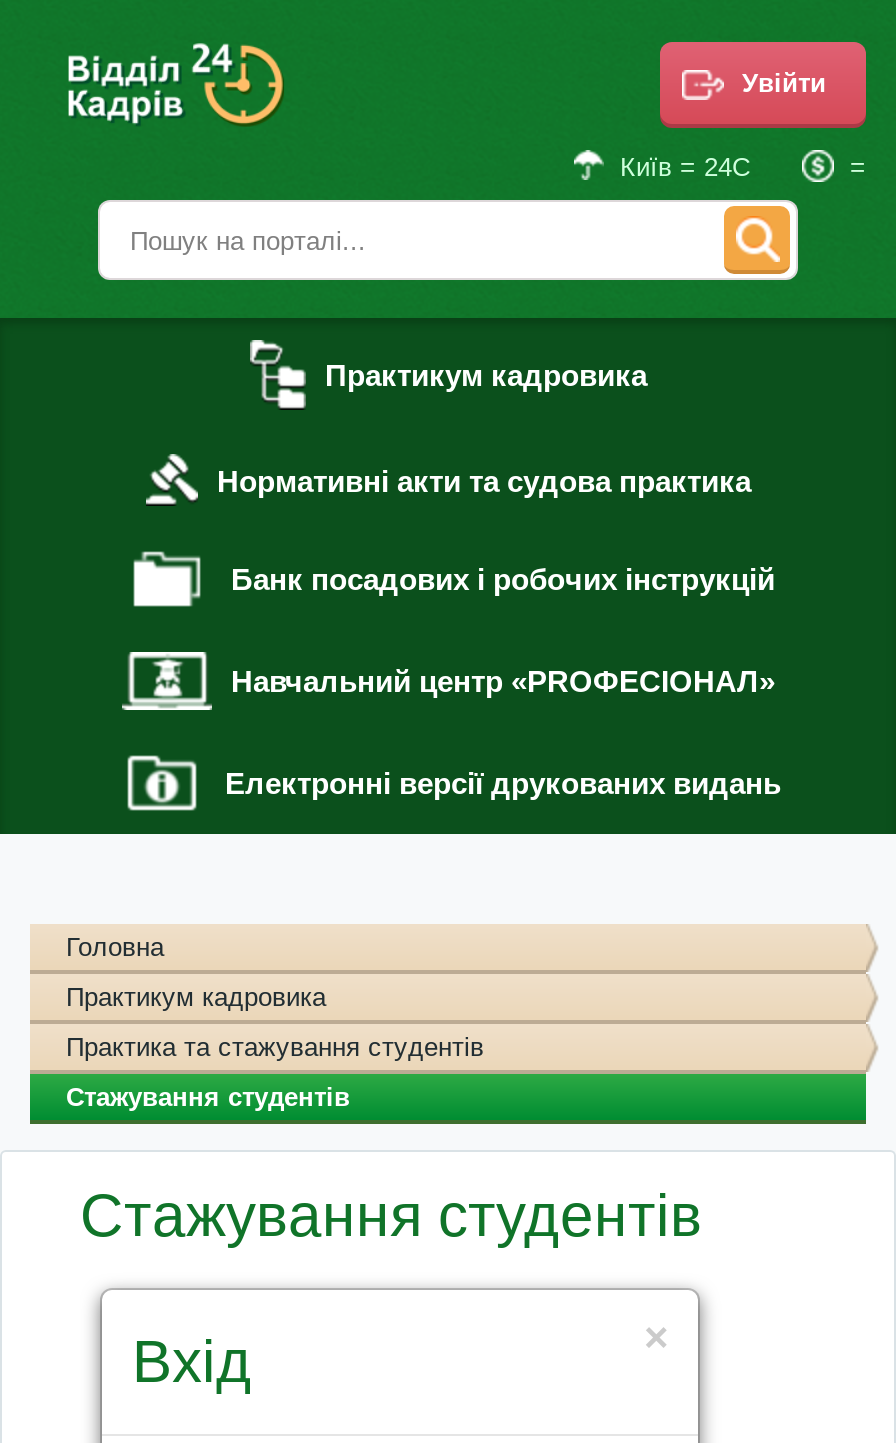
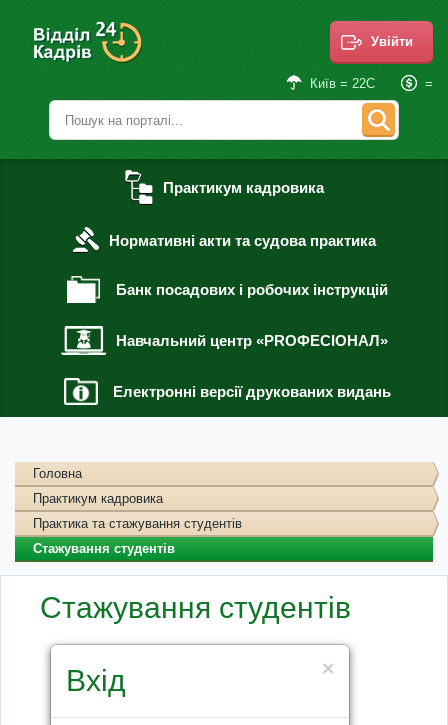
[620,152,750,182] Київ = 24С -> [310,76,375,91] Київ = 22С

